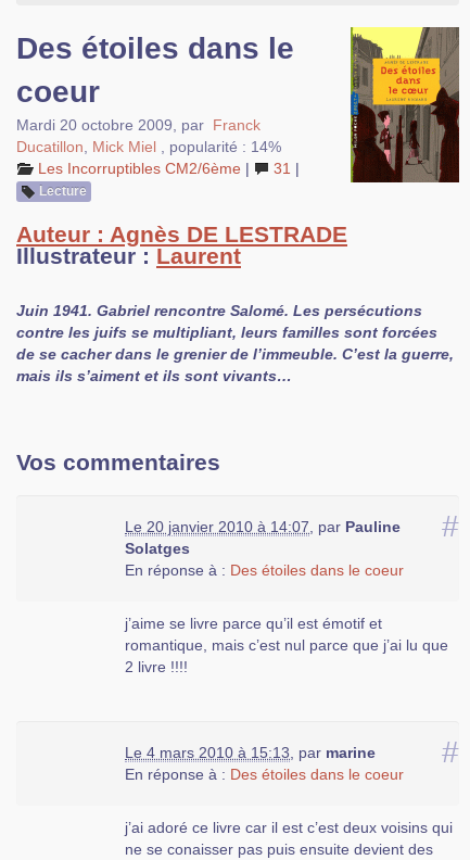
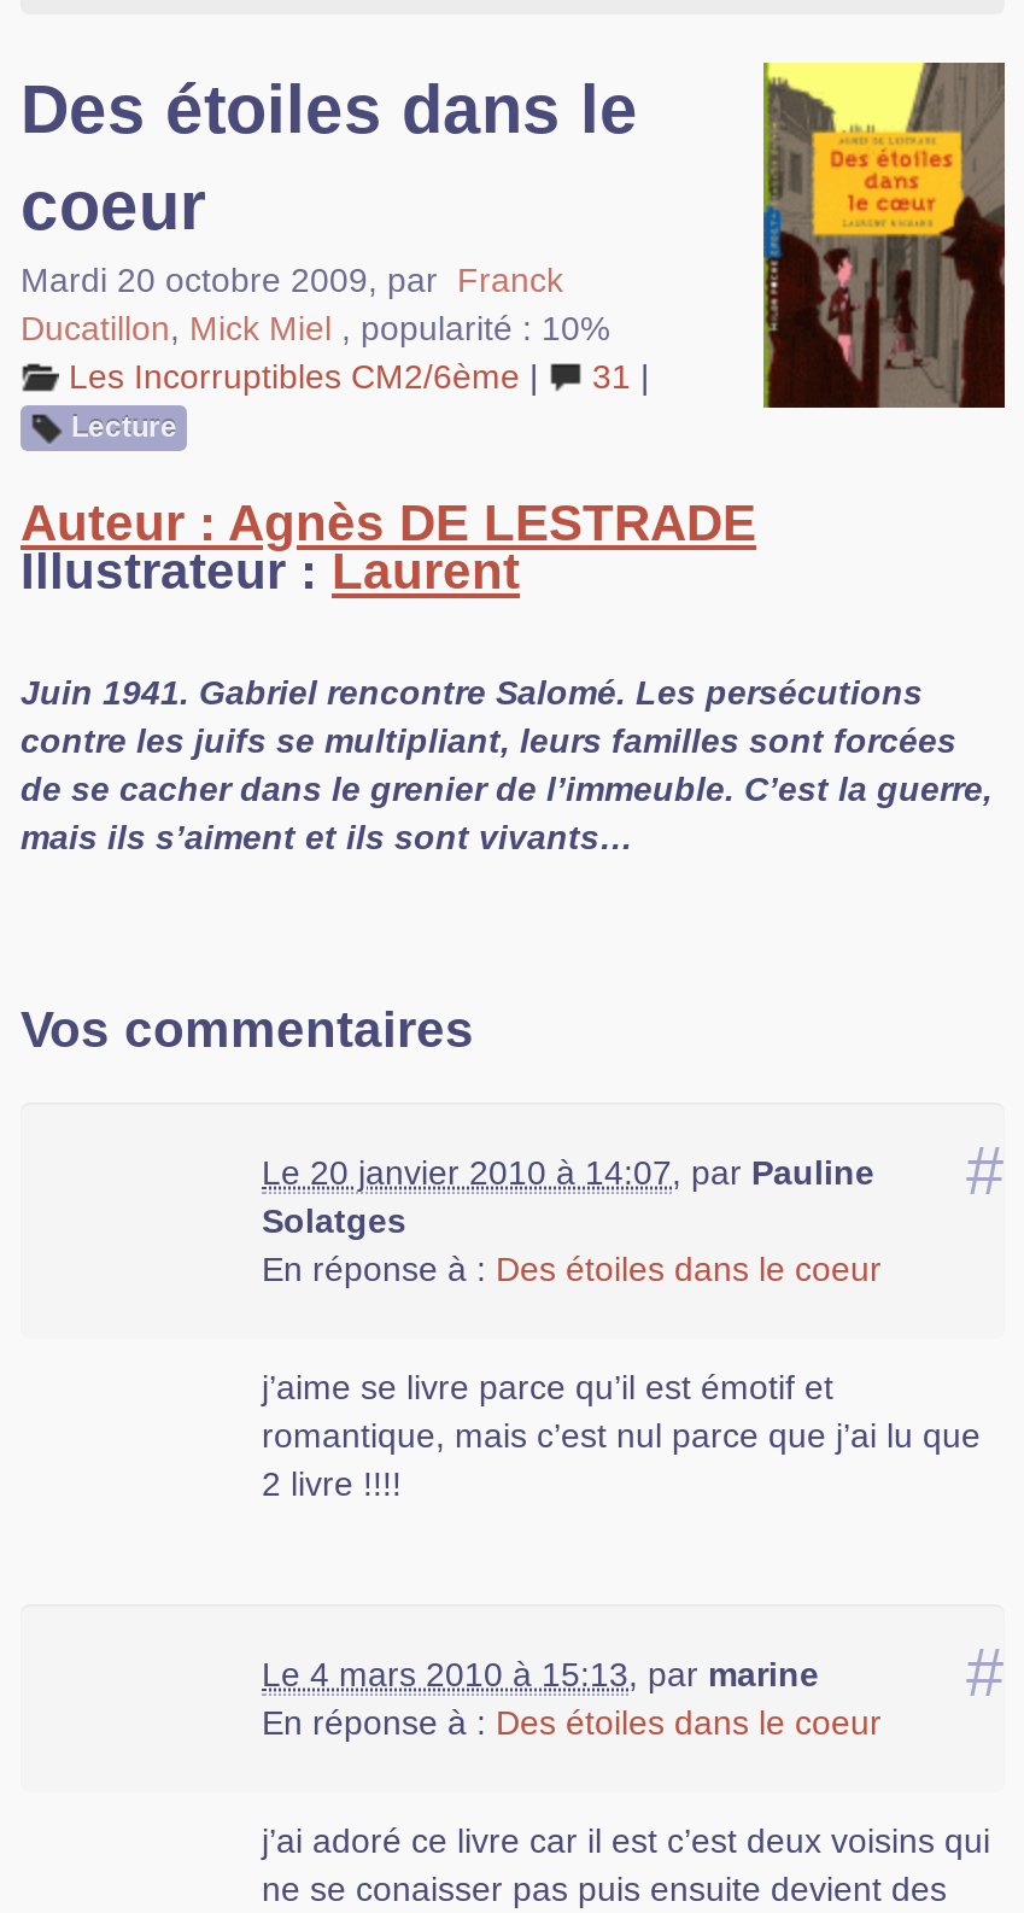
[16,138,281,155] Ducatillon, Mick Miel , popularité : 14% -> [21,309,609,347] Ducatillon, Mick Miel , popularité : 10%

